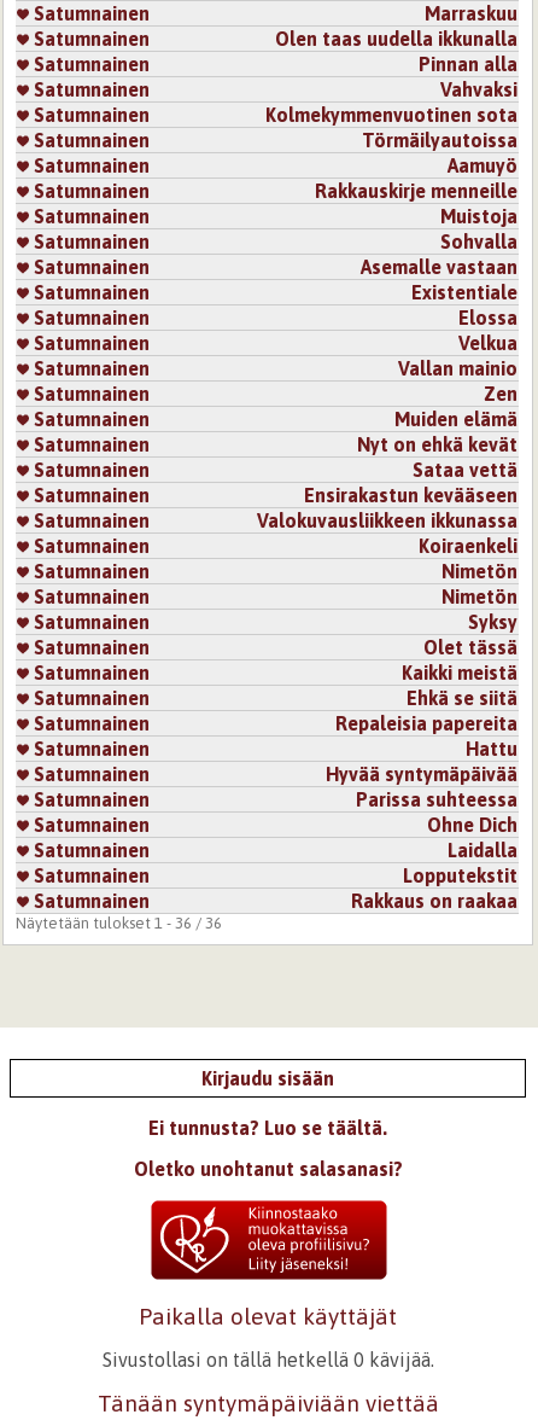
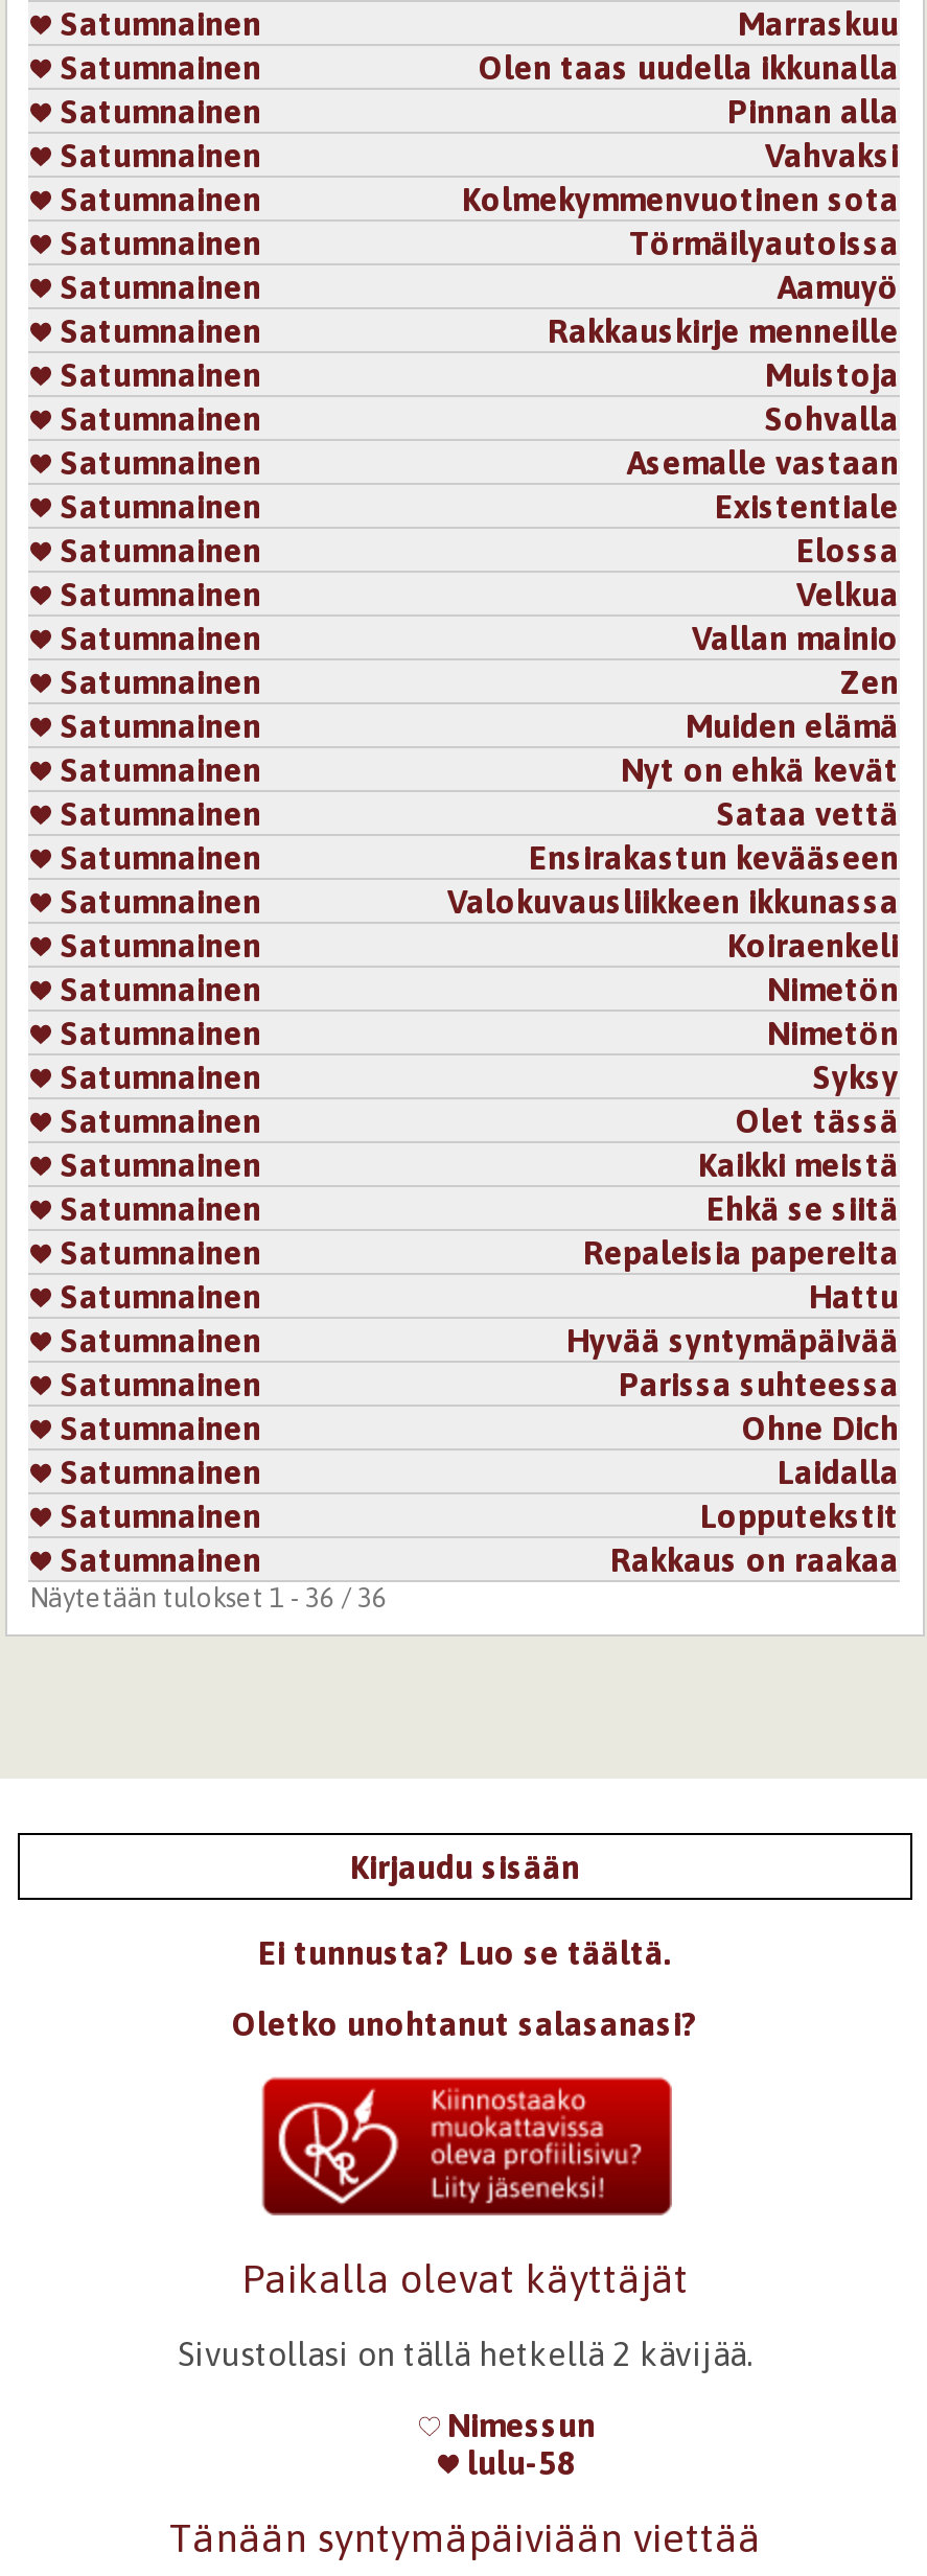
[102,1349,434,1371] Sivustollasi on tällä hetkellä 0 kävijää. -> [178,2335,752,2482] Sivustollasi on tällä hetkellä 2 kävijää. | Nimessun | lulu-58

